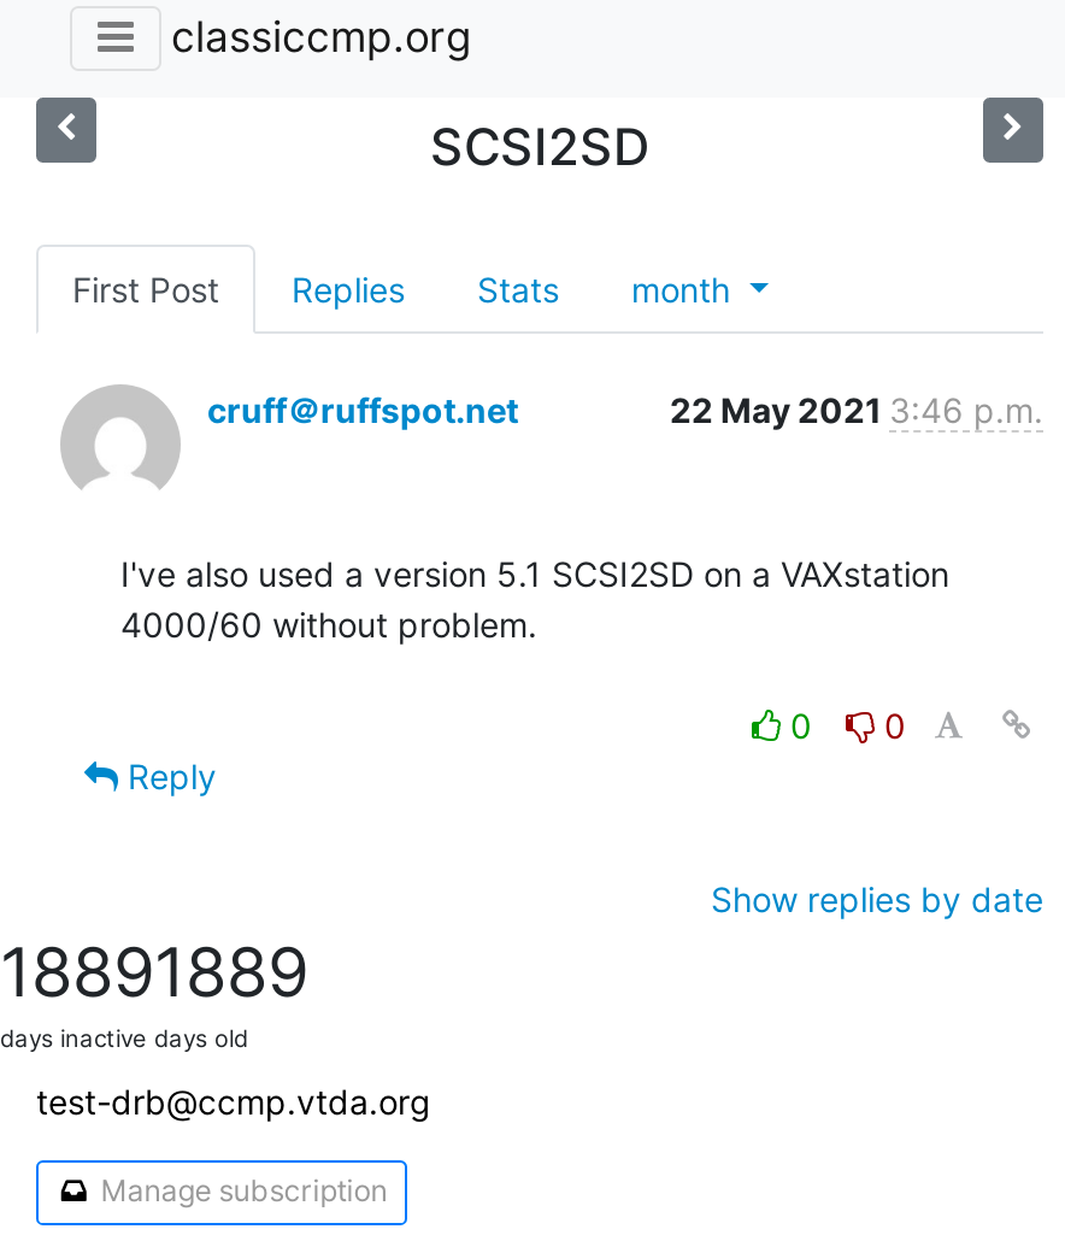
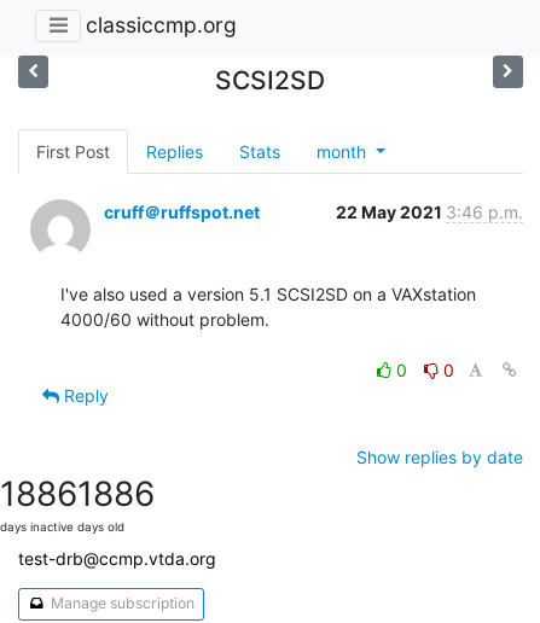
[0,931,154,1013] 1889 -> [0,473,77,514] 1886
[154,931,308,1013] 1889 -> [77,473,155,514] 1886

